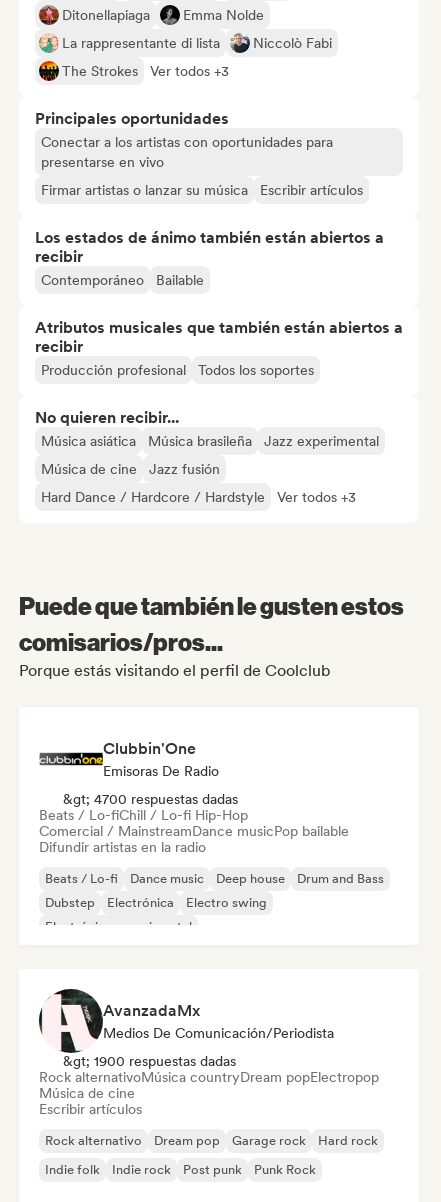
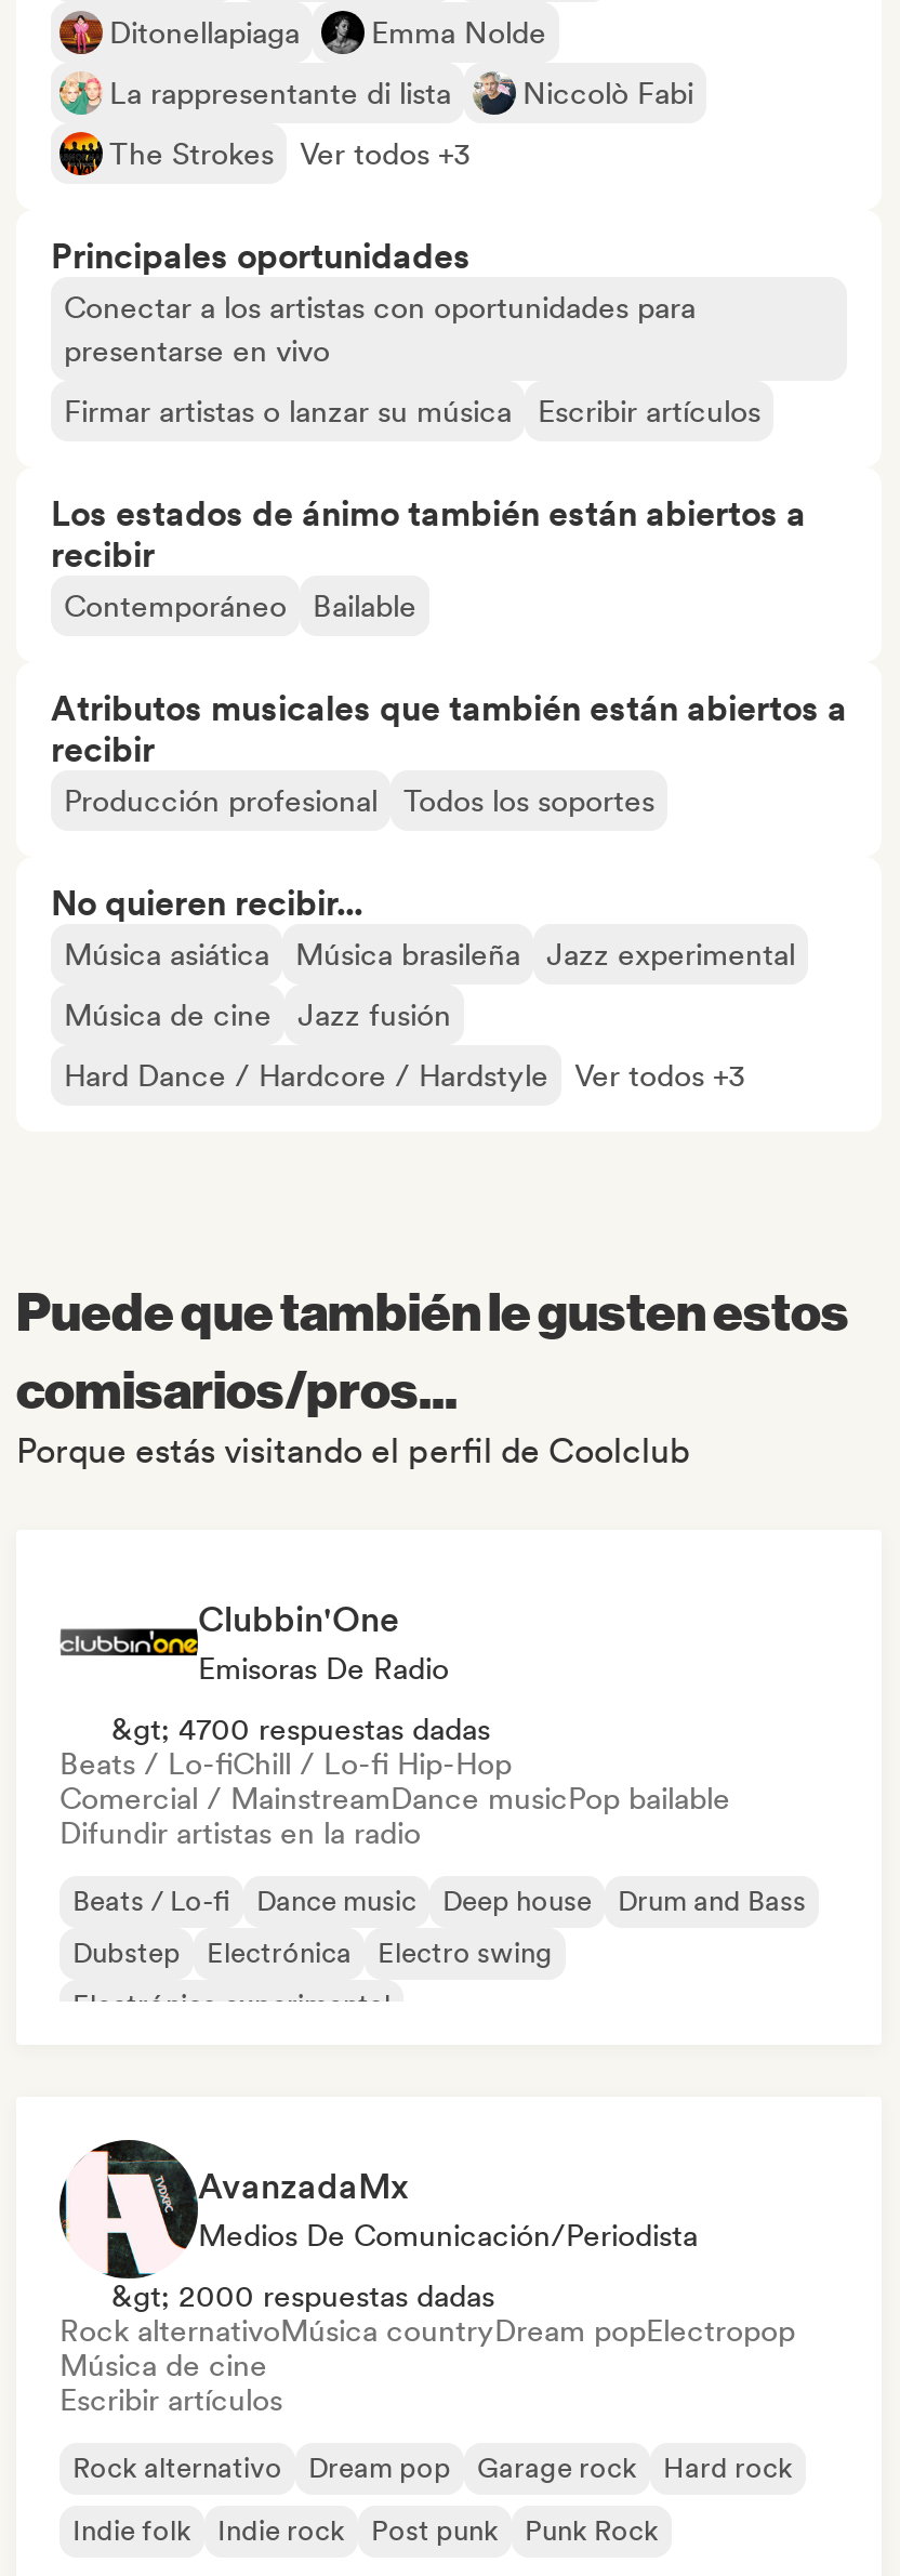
[63,1053,236,1069] &gt; 1900 respuestas dadas -> [111,2278,494,2313] &gt; 2000 respuestas dadas

